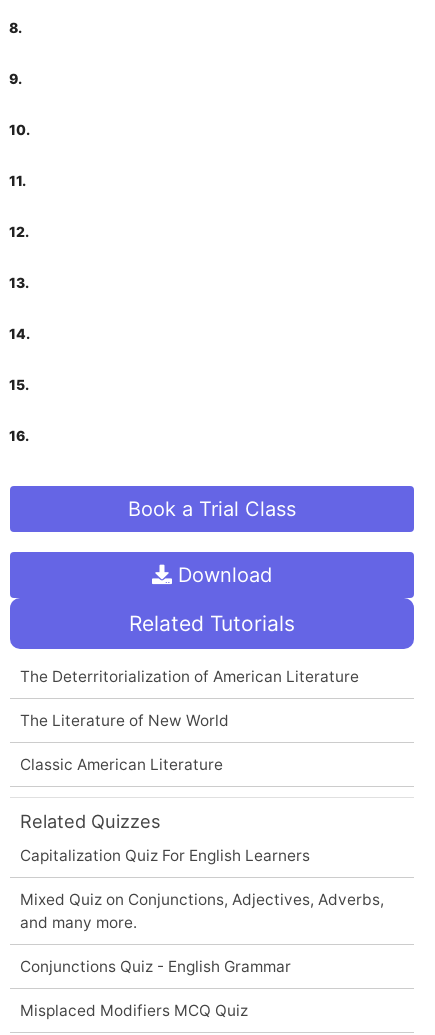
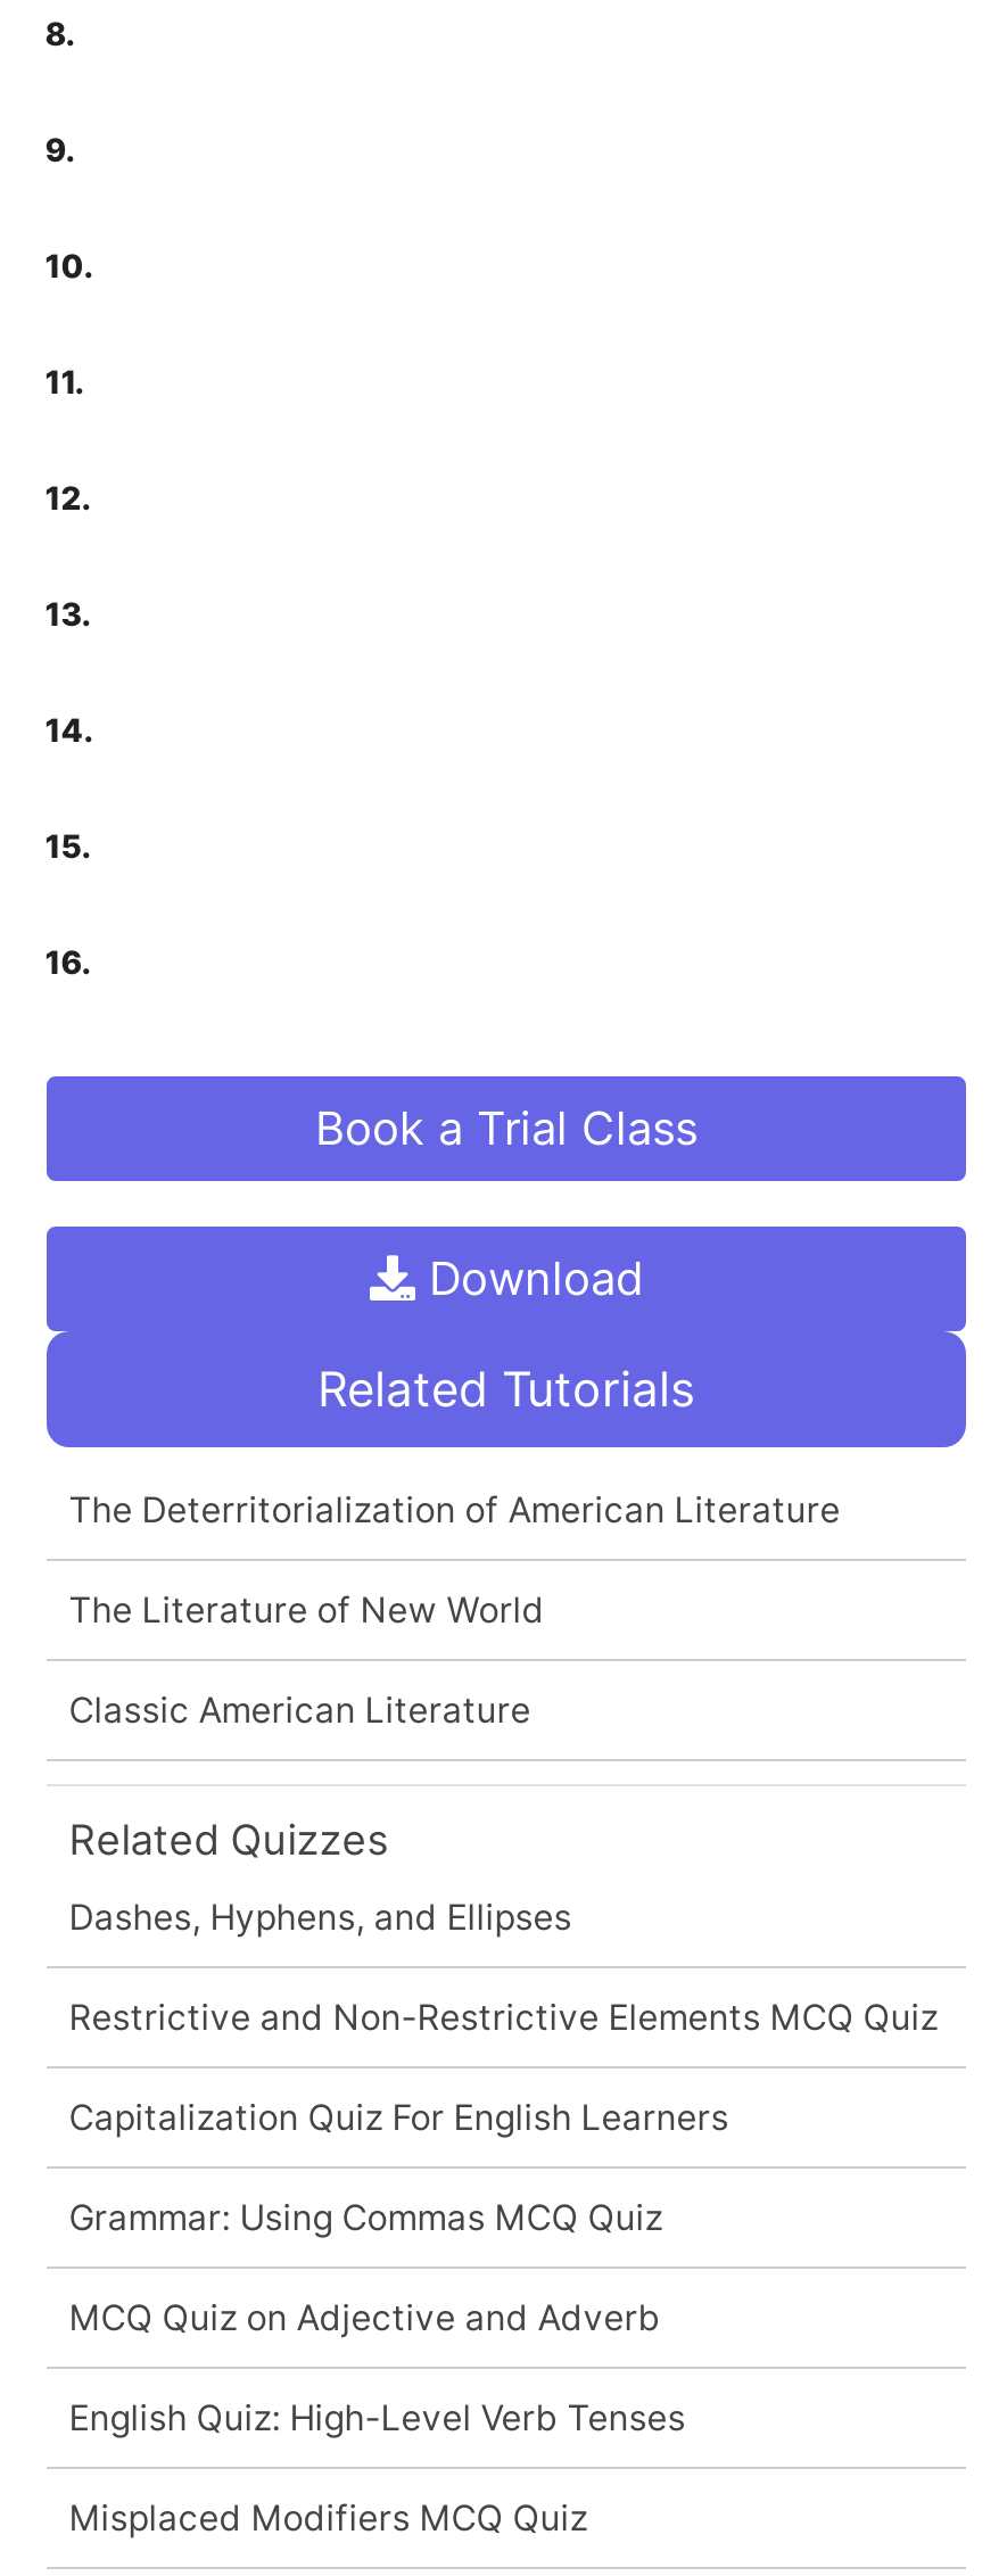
none -> [69,1896,938,2039] Dashes, Hyphens, and Ellipses | Restrictive and Non-Restrictive Elements MCQ Quiz
[20,890,384,976] Mixed Quiz on Conjunctions, Adjectives, Adverbs, | and many more. | Conjunctions Quiz - English Grammar -> [69,2196,685,2439] Grammar: Using Commas MCQ Quiz | MCQ Quiz on Adjective and Adverb | English Quiz: High-Level Verb Tenses

